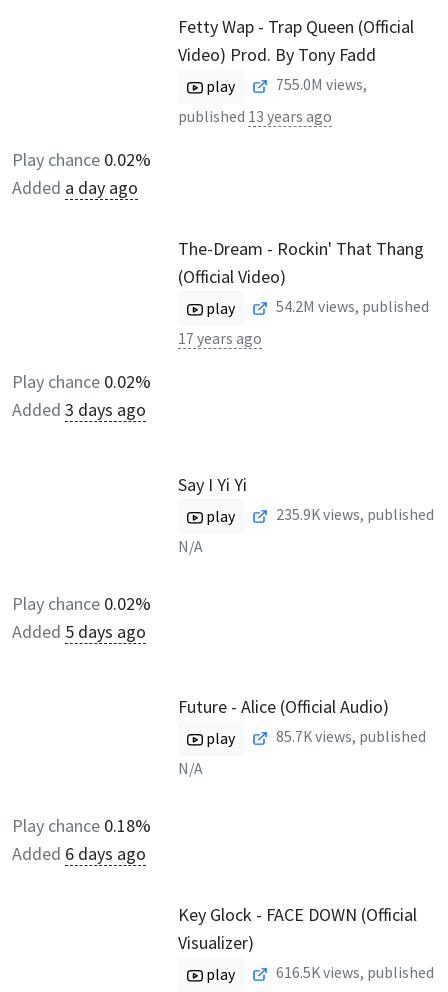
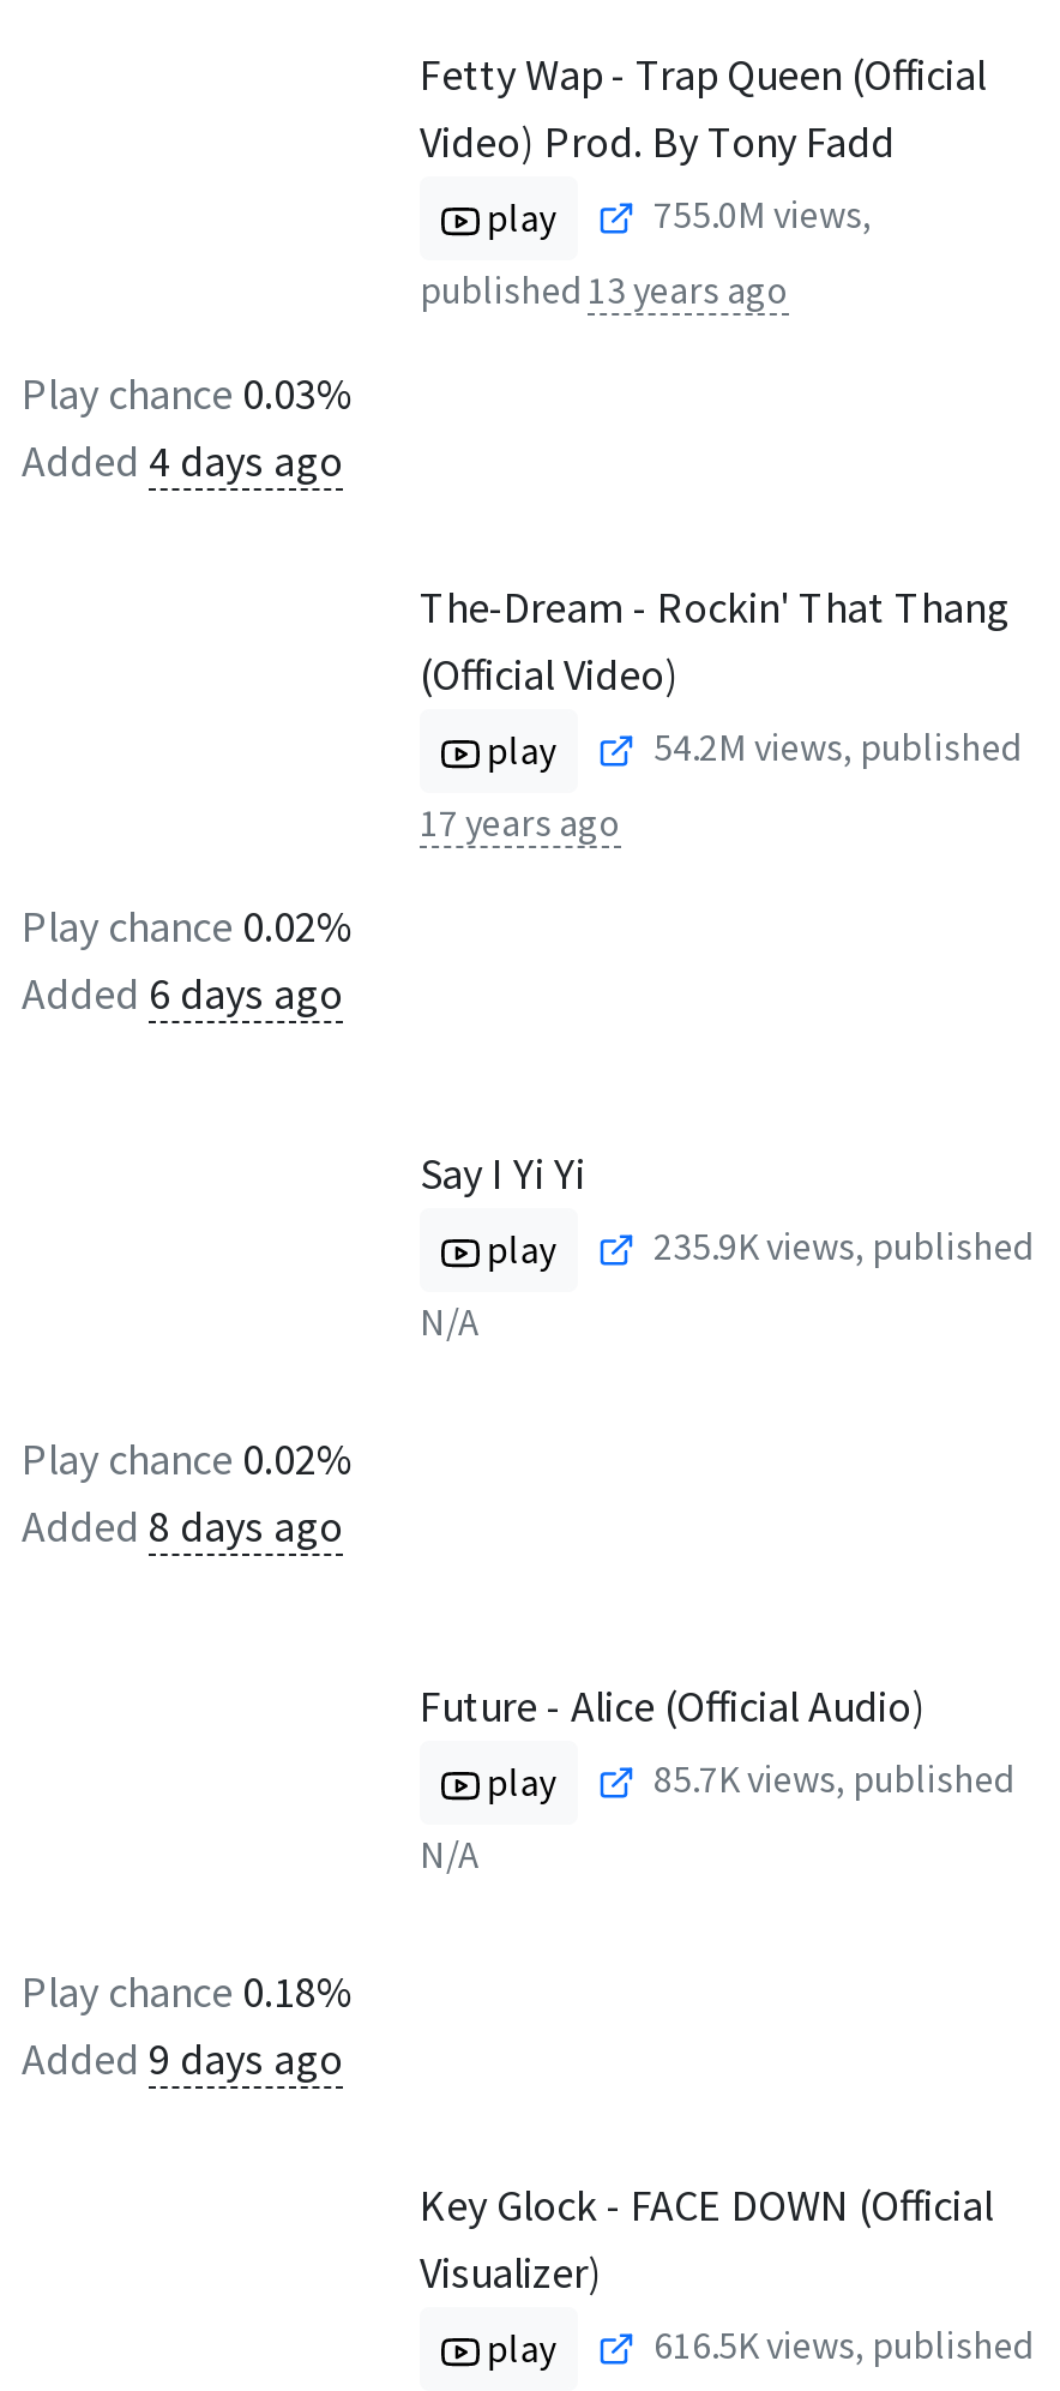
[12,148,151,171] Play chance 0.02% -> [22,366,355,421] Play chance 0.03%
[12,176,138,199] Added a day ago -> [22,433,343,488] Added 4 days ago
[12,398,146,421] Added 3 days ago -> none
[12,620,146,643] Added 5 days ago -> [22,1498,343,1554] Added 8 days ago
moved [12,842,146,865] -> [22,966,343,1021]: Added 6 days ago
none -> [22,2031,343,2086] Added 9 days ago

